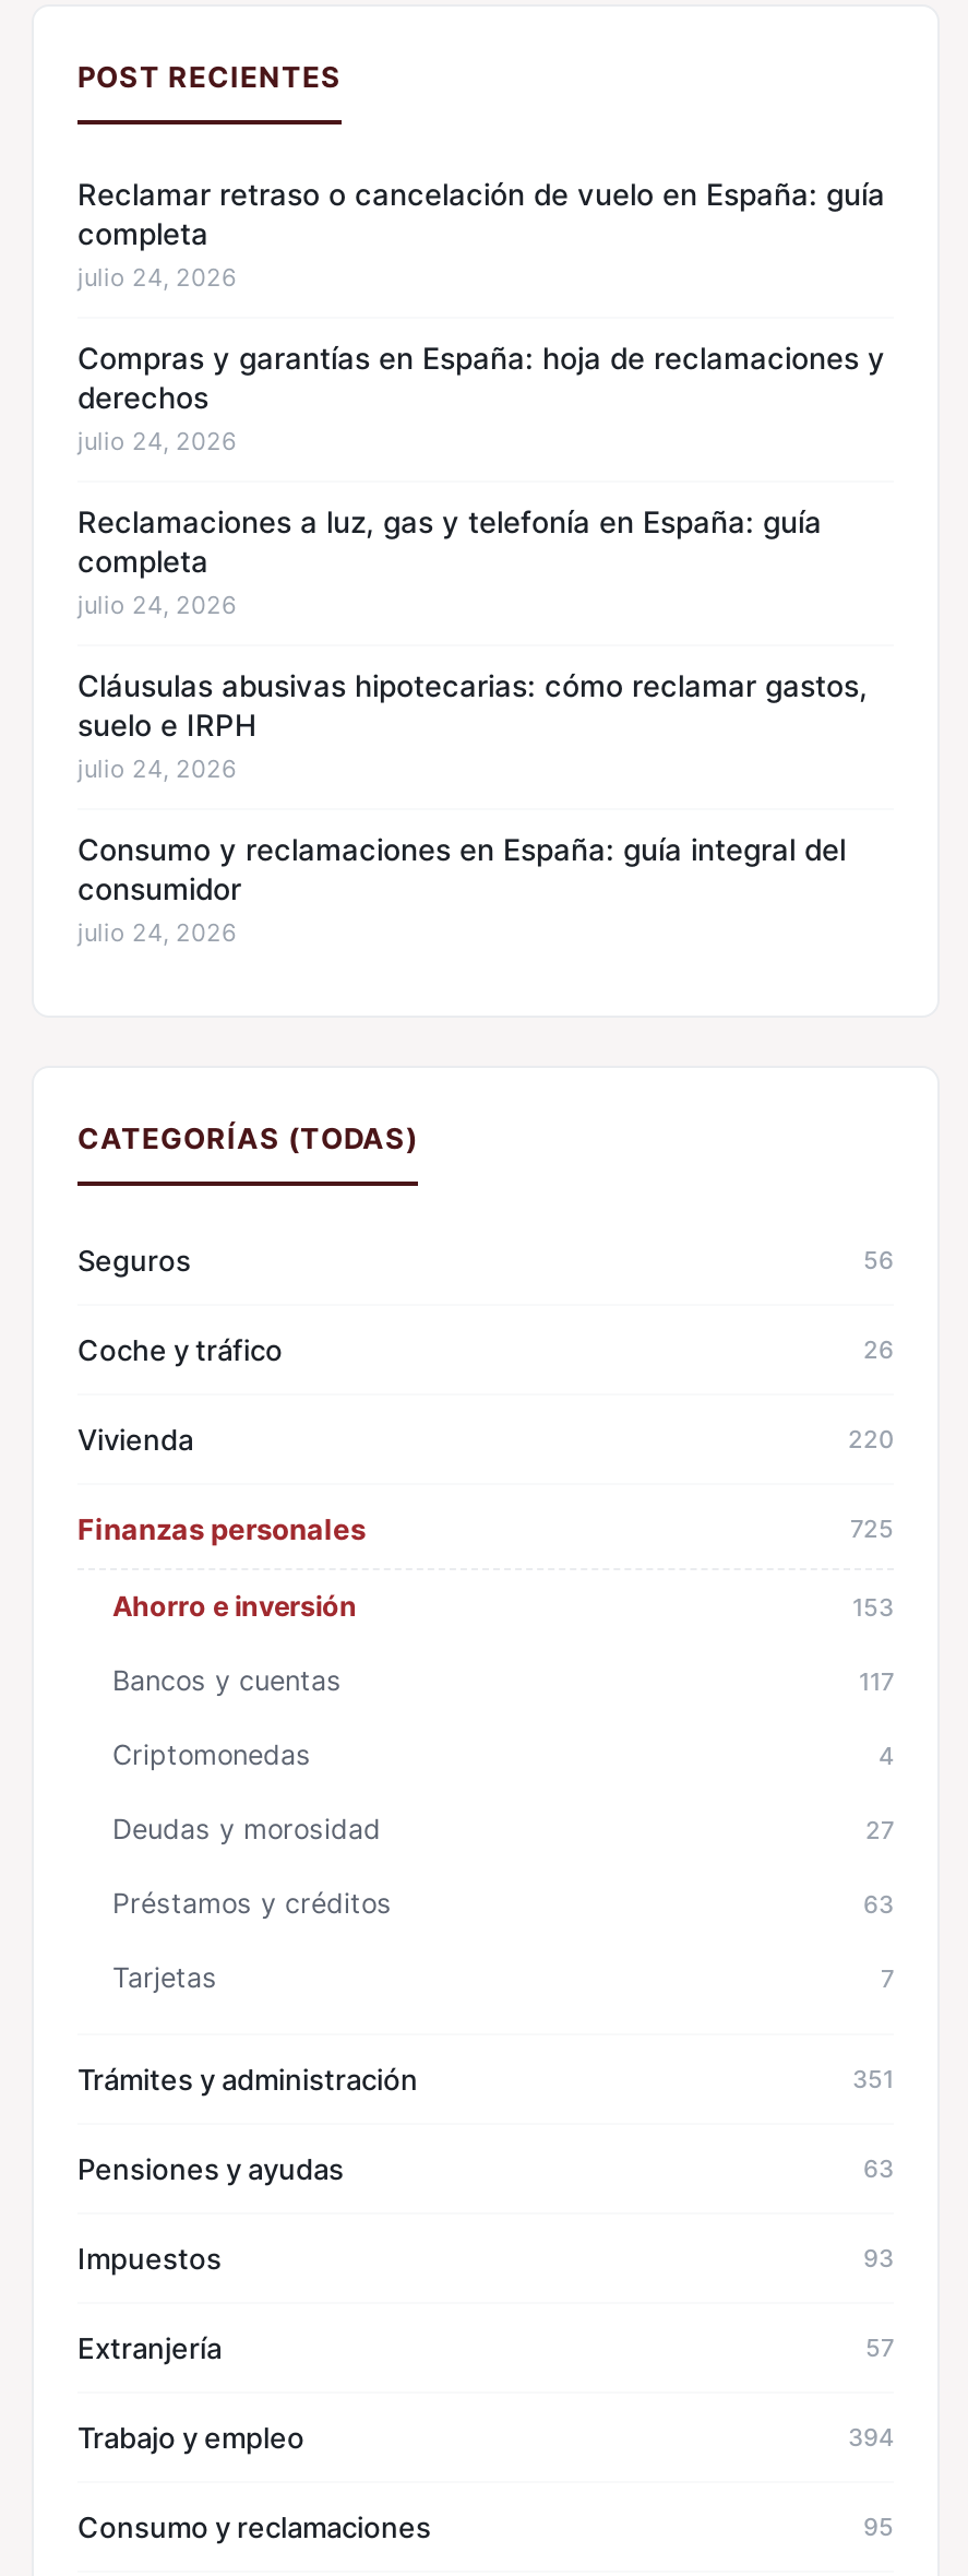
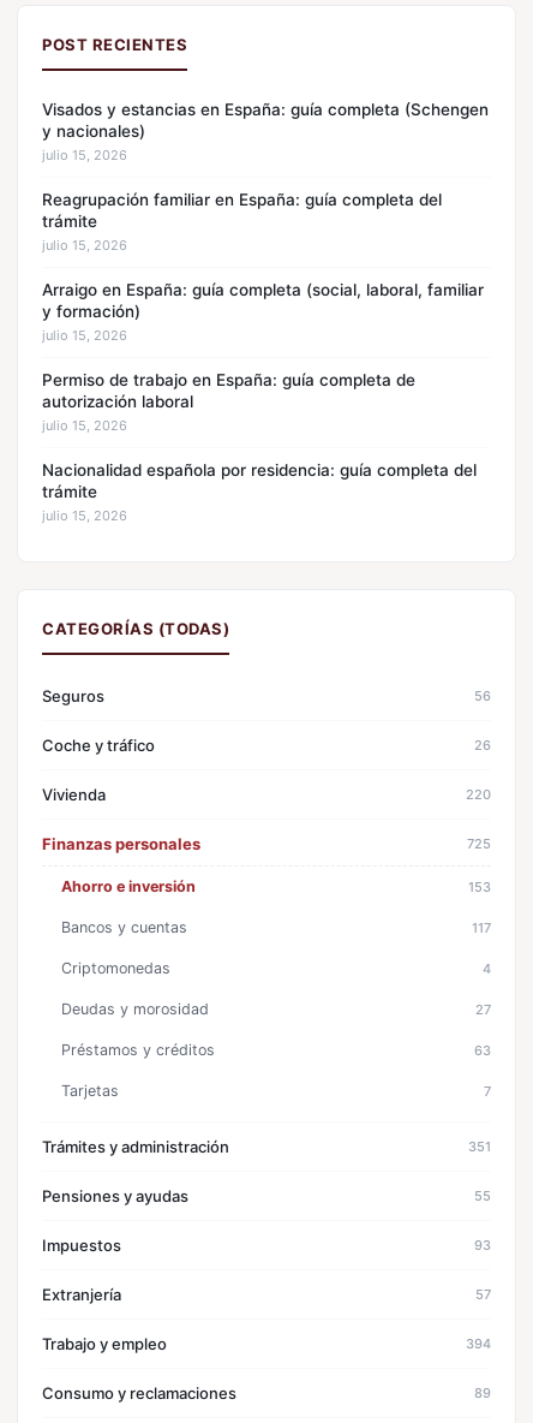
[77,177,885,293] Reclamar retraso o cancelación de vuelo en España: guía | completa | julio 24, 2026 -> [42,100,489,163] Visados y estancias en España: guía completa (Schengen | y nacionales) | julio 15, 2026
[77,341,885,456] Compras y garantías en España: hoja de reclamaciones y | derechos | julio 24, 2026 -> [42,190,442,254] Reagrupación familiar en España: guía completa del | trámite | julio 15, 2026
[77,504,822,620] Reclamaciones a luz, gas y telefonía en España: guía | completa | julio 24, 2026 -> [42,280,484,344] Arraigo en España: guía completa (social, laboral, familiar | y formación) | julio 15, 2026
[77,668,868,784] Cláusulas abusivas hipotecarias: cómo reclamar gastos, | suelo e IRPH | julio 24, 2026 -> [42,370,415,434] Permiso de trabajo en España: guía completa de | autorización laboral | julio 15, 2026
[77,832,846,948] Consumo y reclamaciones en España: guía integral del | consumidor | julio 24, 2026 -> [42,460,477,524] Nacionalidad española por residencia: guía completa del | trámite | julio 15, 2026
[863,2152,894,2183] 63 -> [474,1187,491,1204] 55
[863,2510,894,2541] 95 -> [474,1384,491,1401] 89

